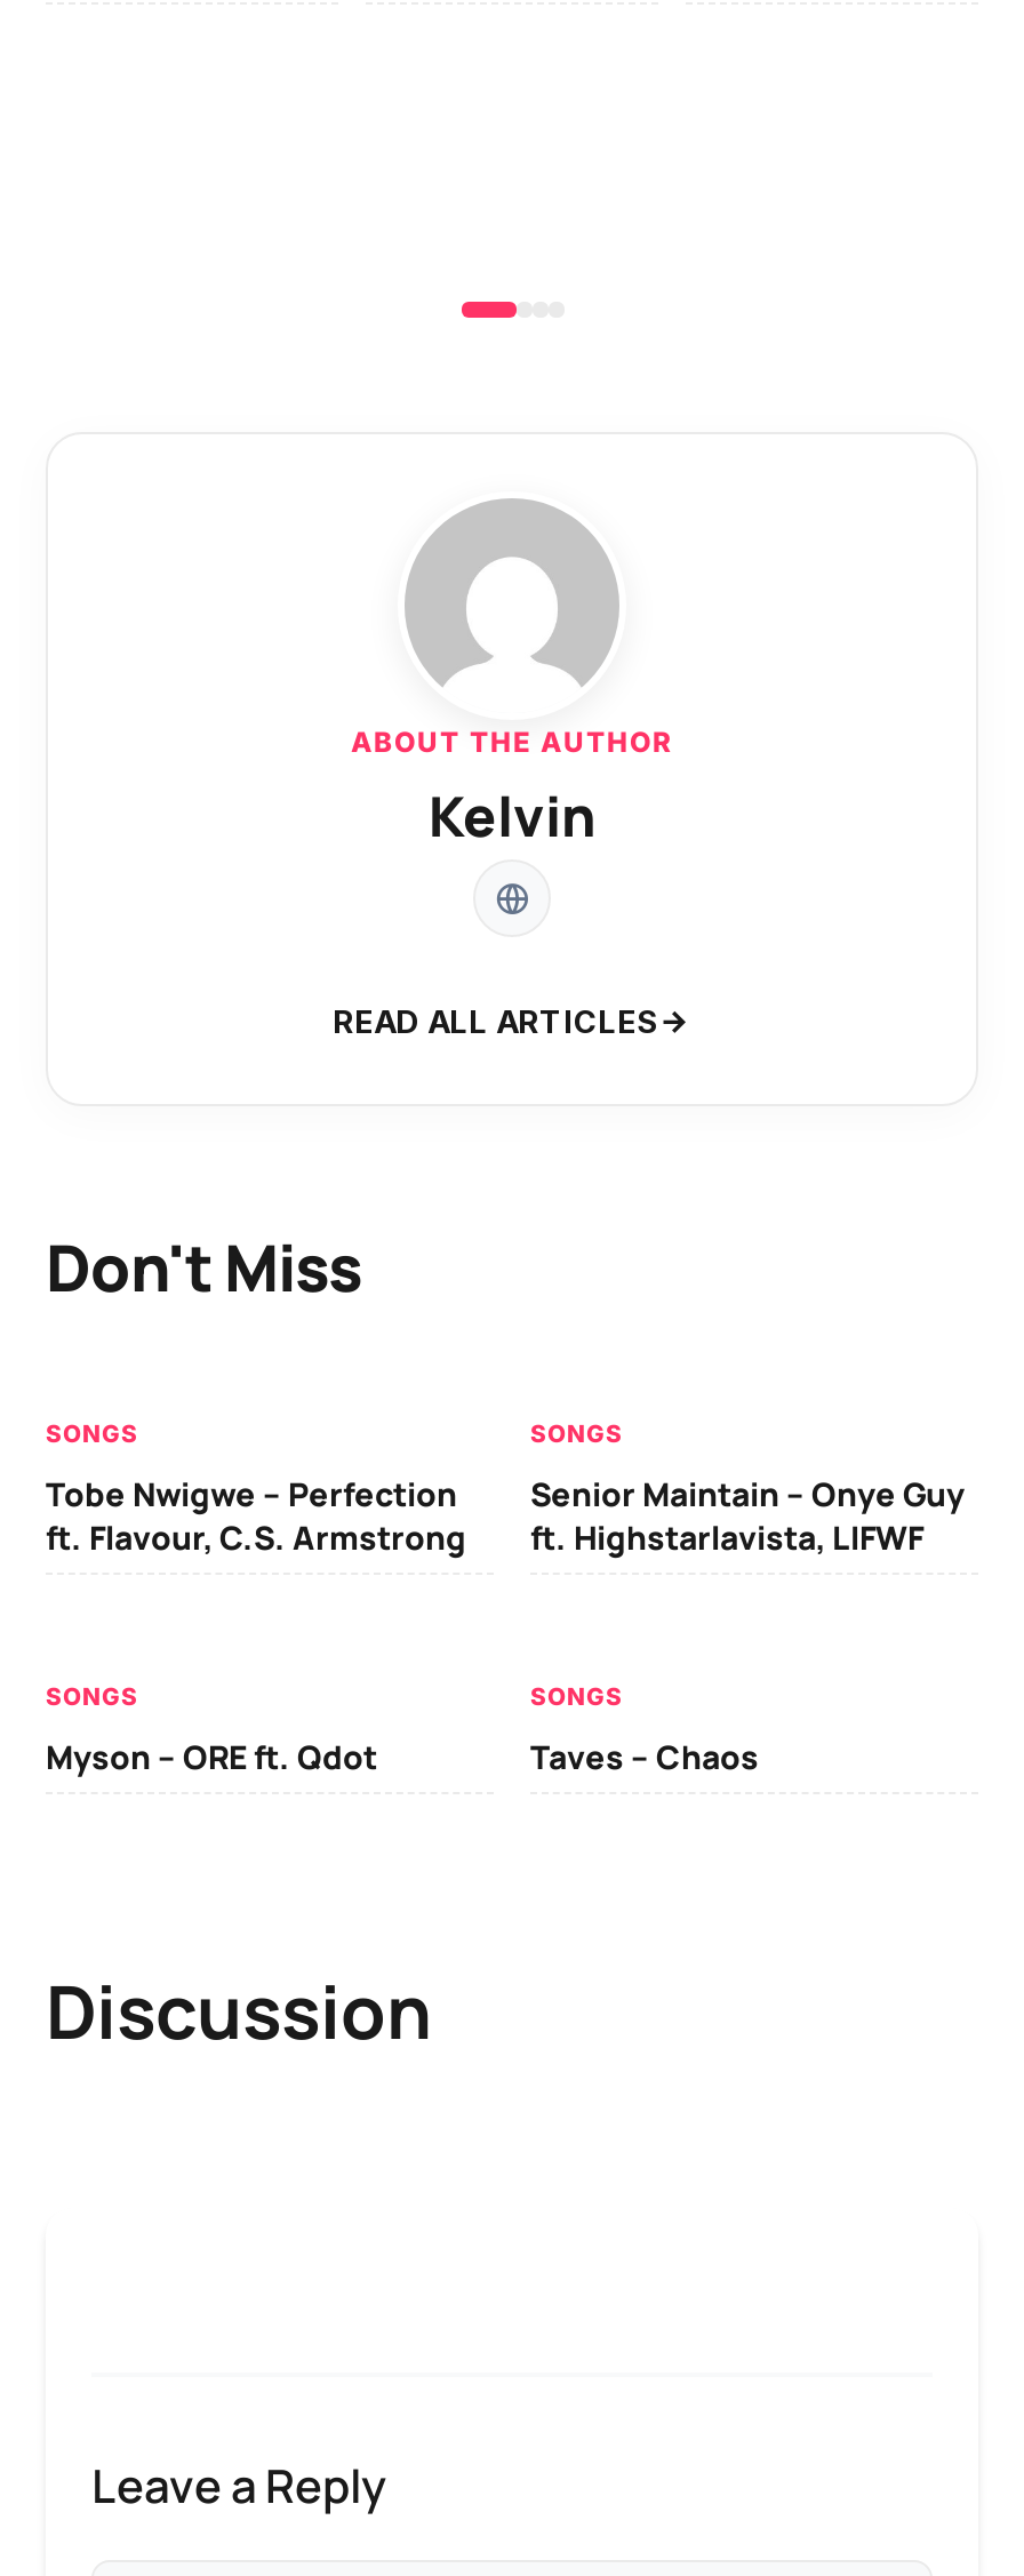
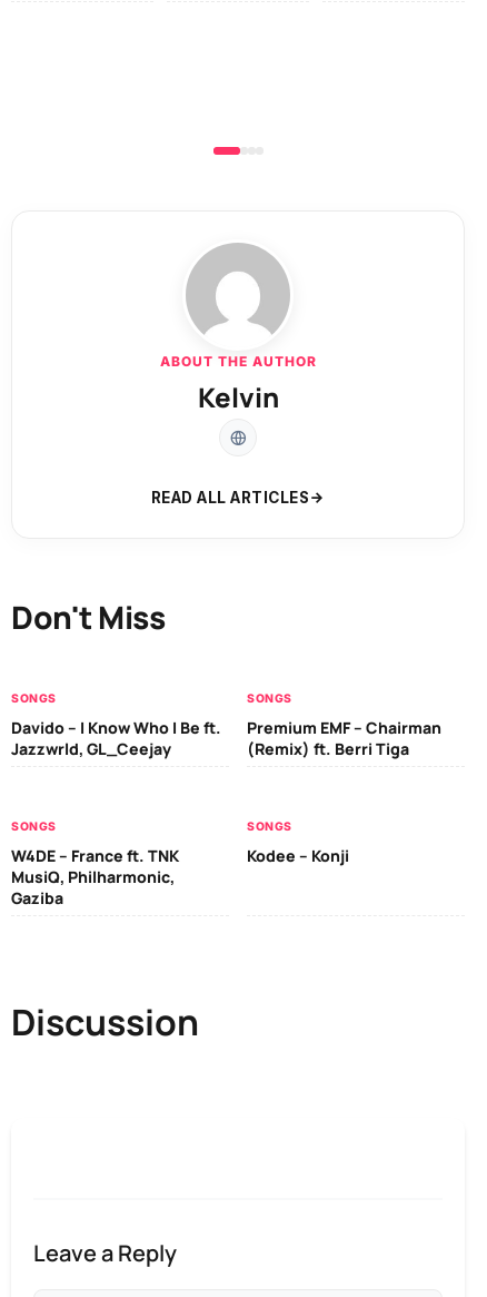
[46,1473,466,1560] Tobe Nwigwe – Perfection | ft. Flavour, C.S. Armstrong -> [11,717,221,760] Davido – I Know Who I Be ft. | Jazzwrld, GL_Ceejay
[530,1473,965,1560] Senior Maintain – Onye Guy | ft. Highstarlavista, LIFWF -> [247,717,441,760] Premium EMF – Chairman | (Remix) ft. Berri Tiga
[46,1736,377,1779] Myson – ORE ft. Qdot -> [11,845,179,909] W4DE – France ft. TNK | MusiQ, Philharmonic, | Gaziba
[530,1736,759,1779] Taves – Chaos -> [247,845,349,867] Kodee – Konji

